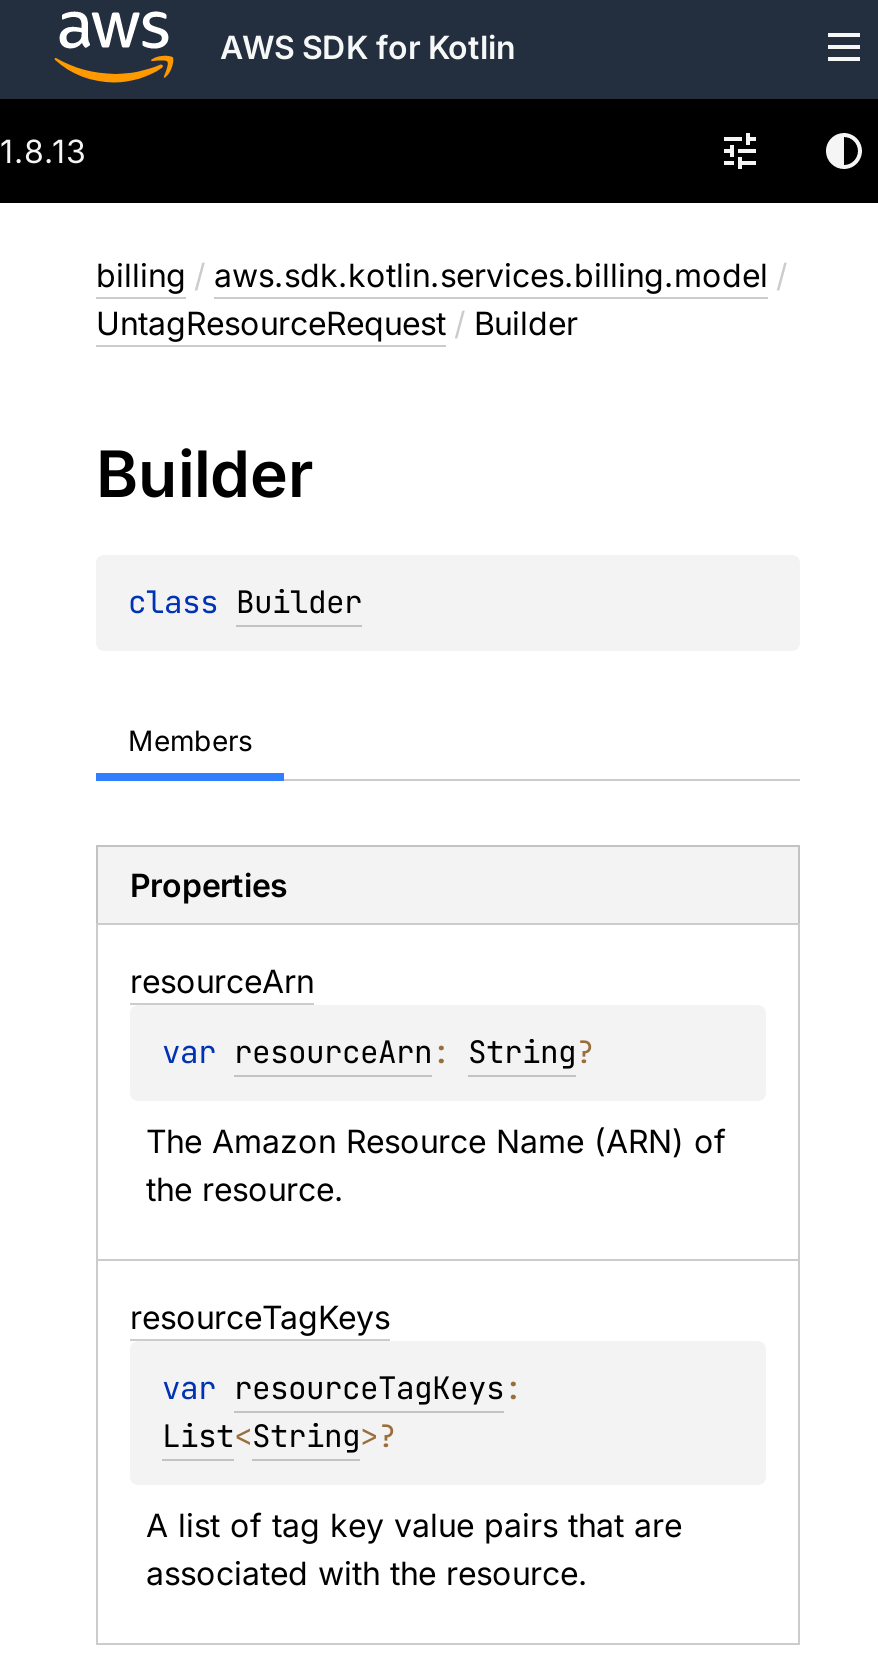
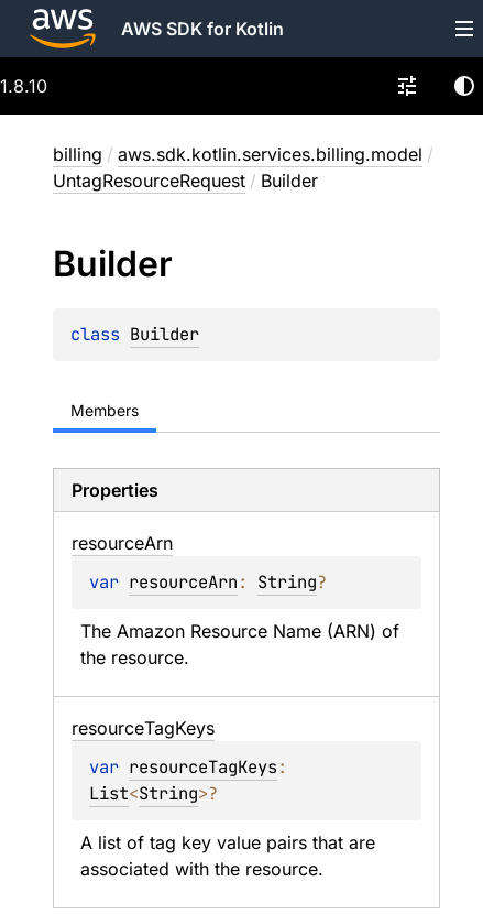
[0,131,86,171] 1.8.13 -> [0,75,47,97] 1.8.10

